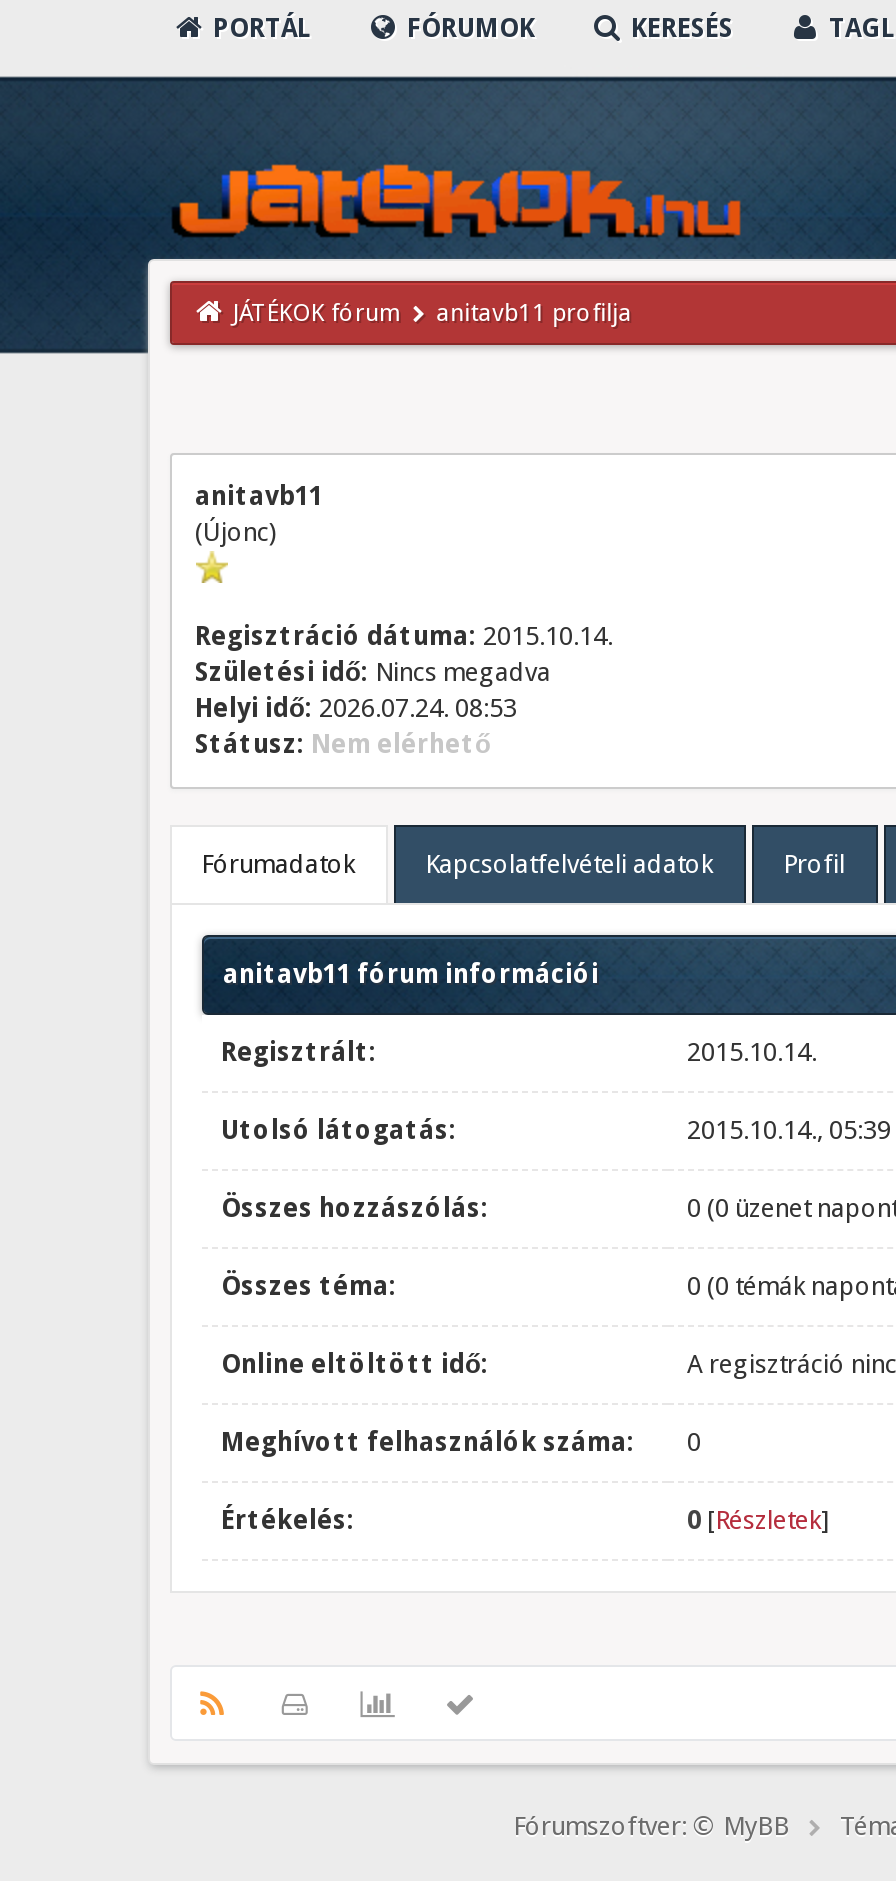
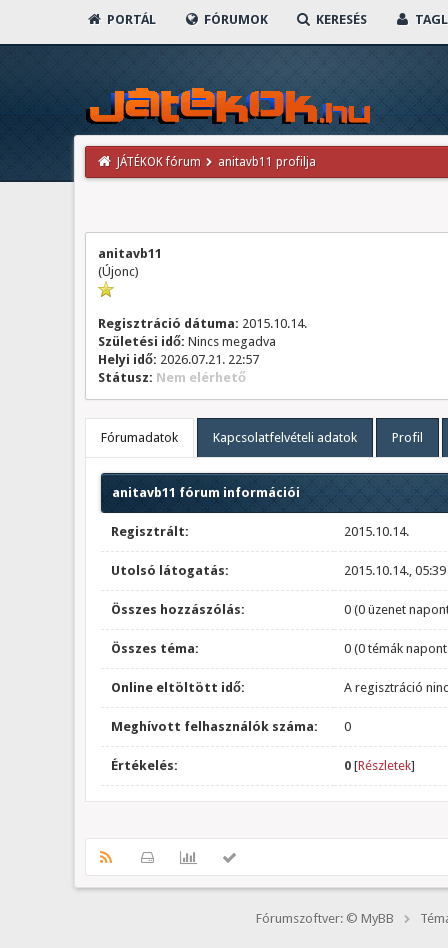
[195,693,517,723] Helyi idő: 2026.07.24. 08:53 -> [97,352,258,367] Helyi idő: 2026.07.21. 22:57

